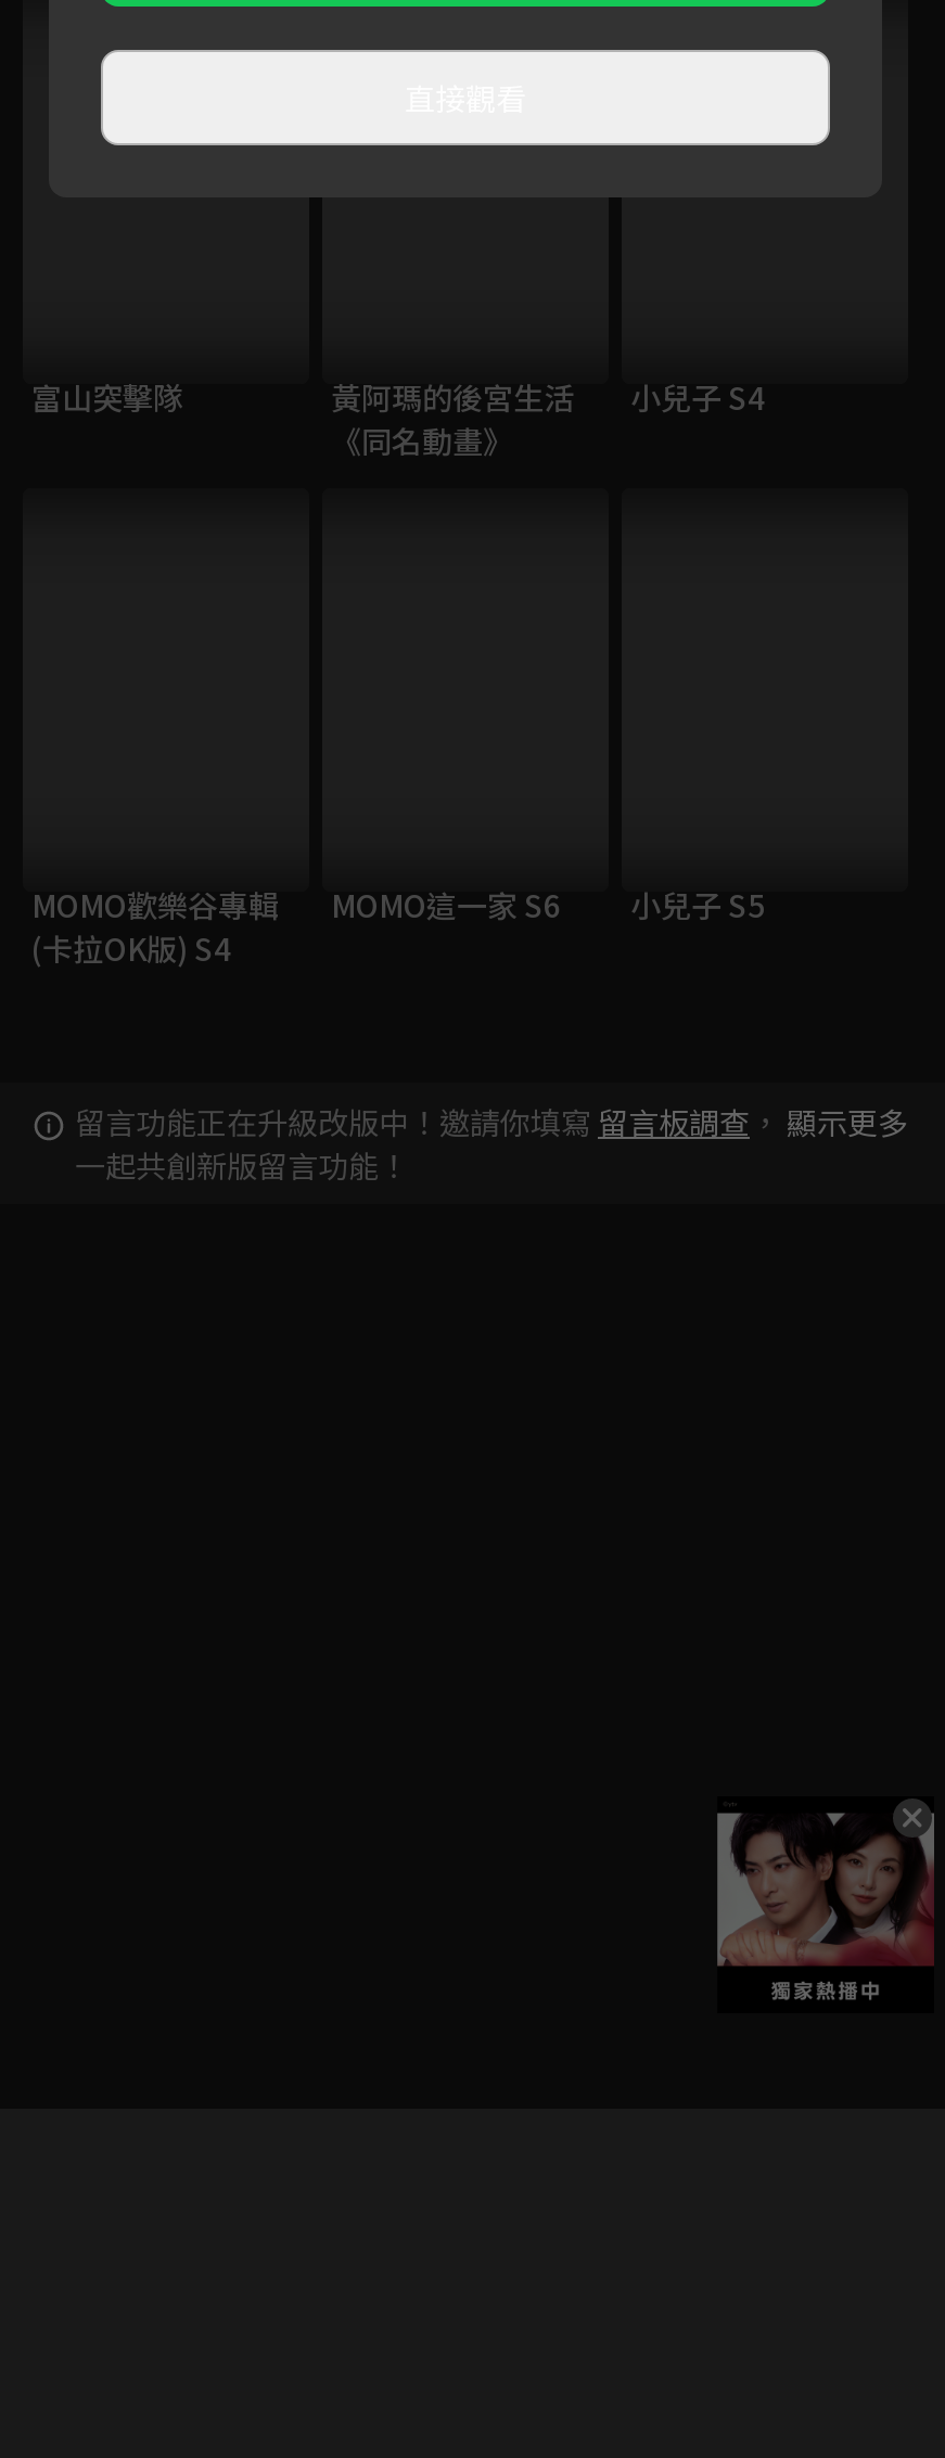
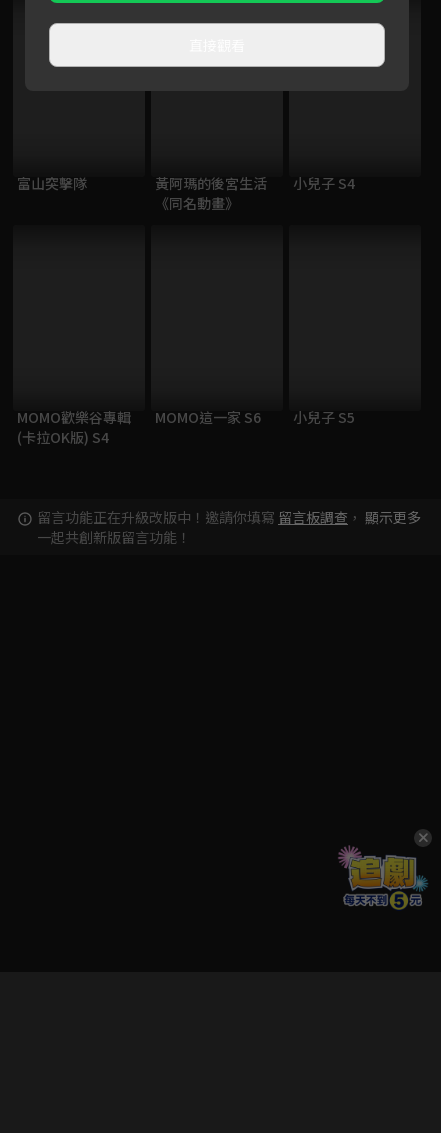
[717,1814,934,2000] [image] -> [334,837,432,921] [image]

